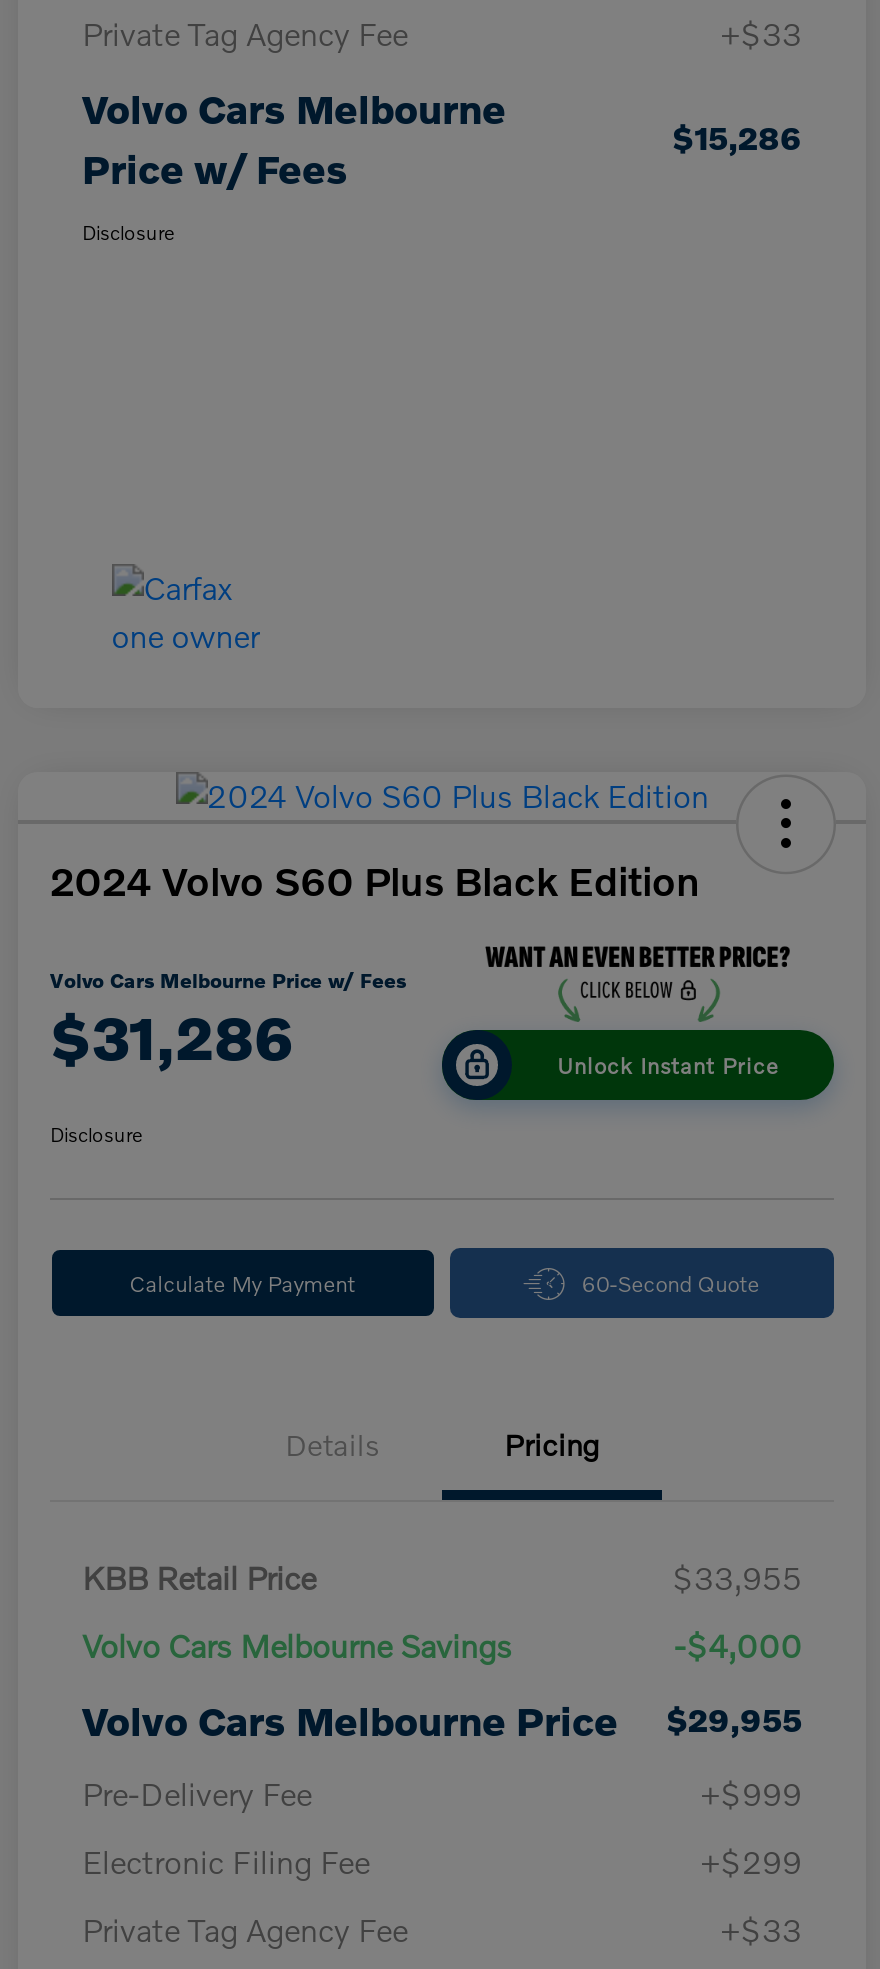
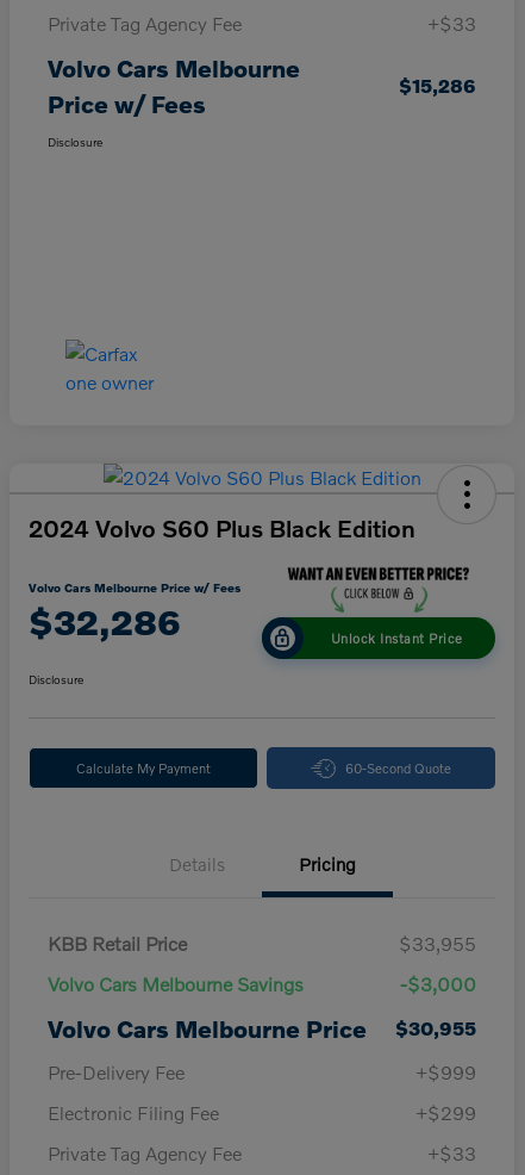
[50,1002,294,1072] $31,286 -> [29,601,181,643] $32,286
[674,1626,802,1664] -$4,000 -> [400,972,476,995] -$3,000
[82,1696,802,1744] Volvo Cars Melbourne Price $29,955 -> [48,1014,476,1043] Volvo Cars Melbourne Price $30,955

